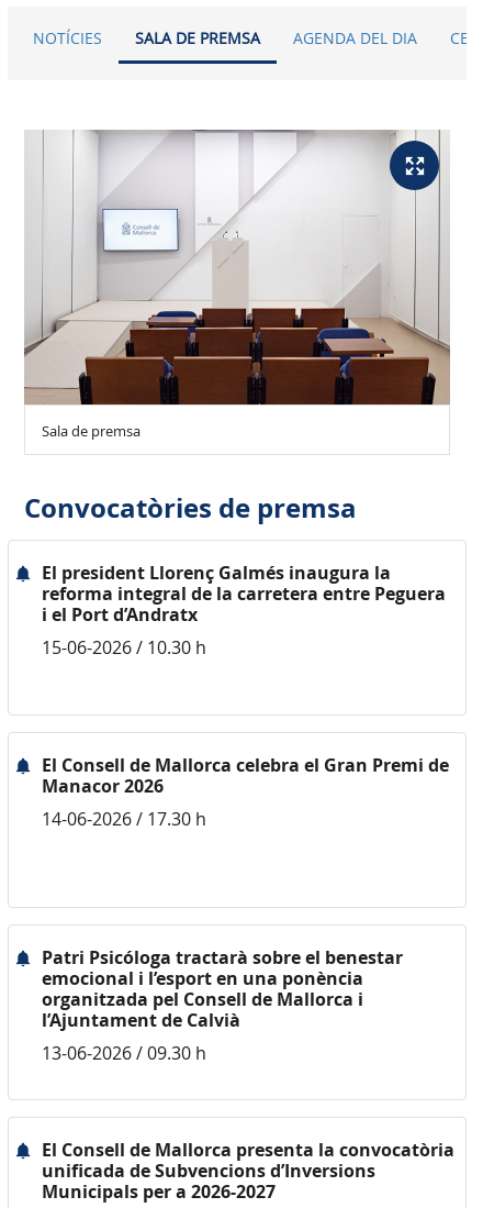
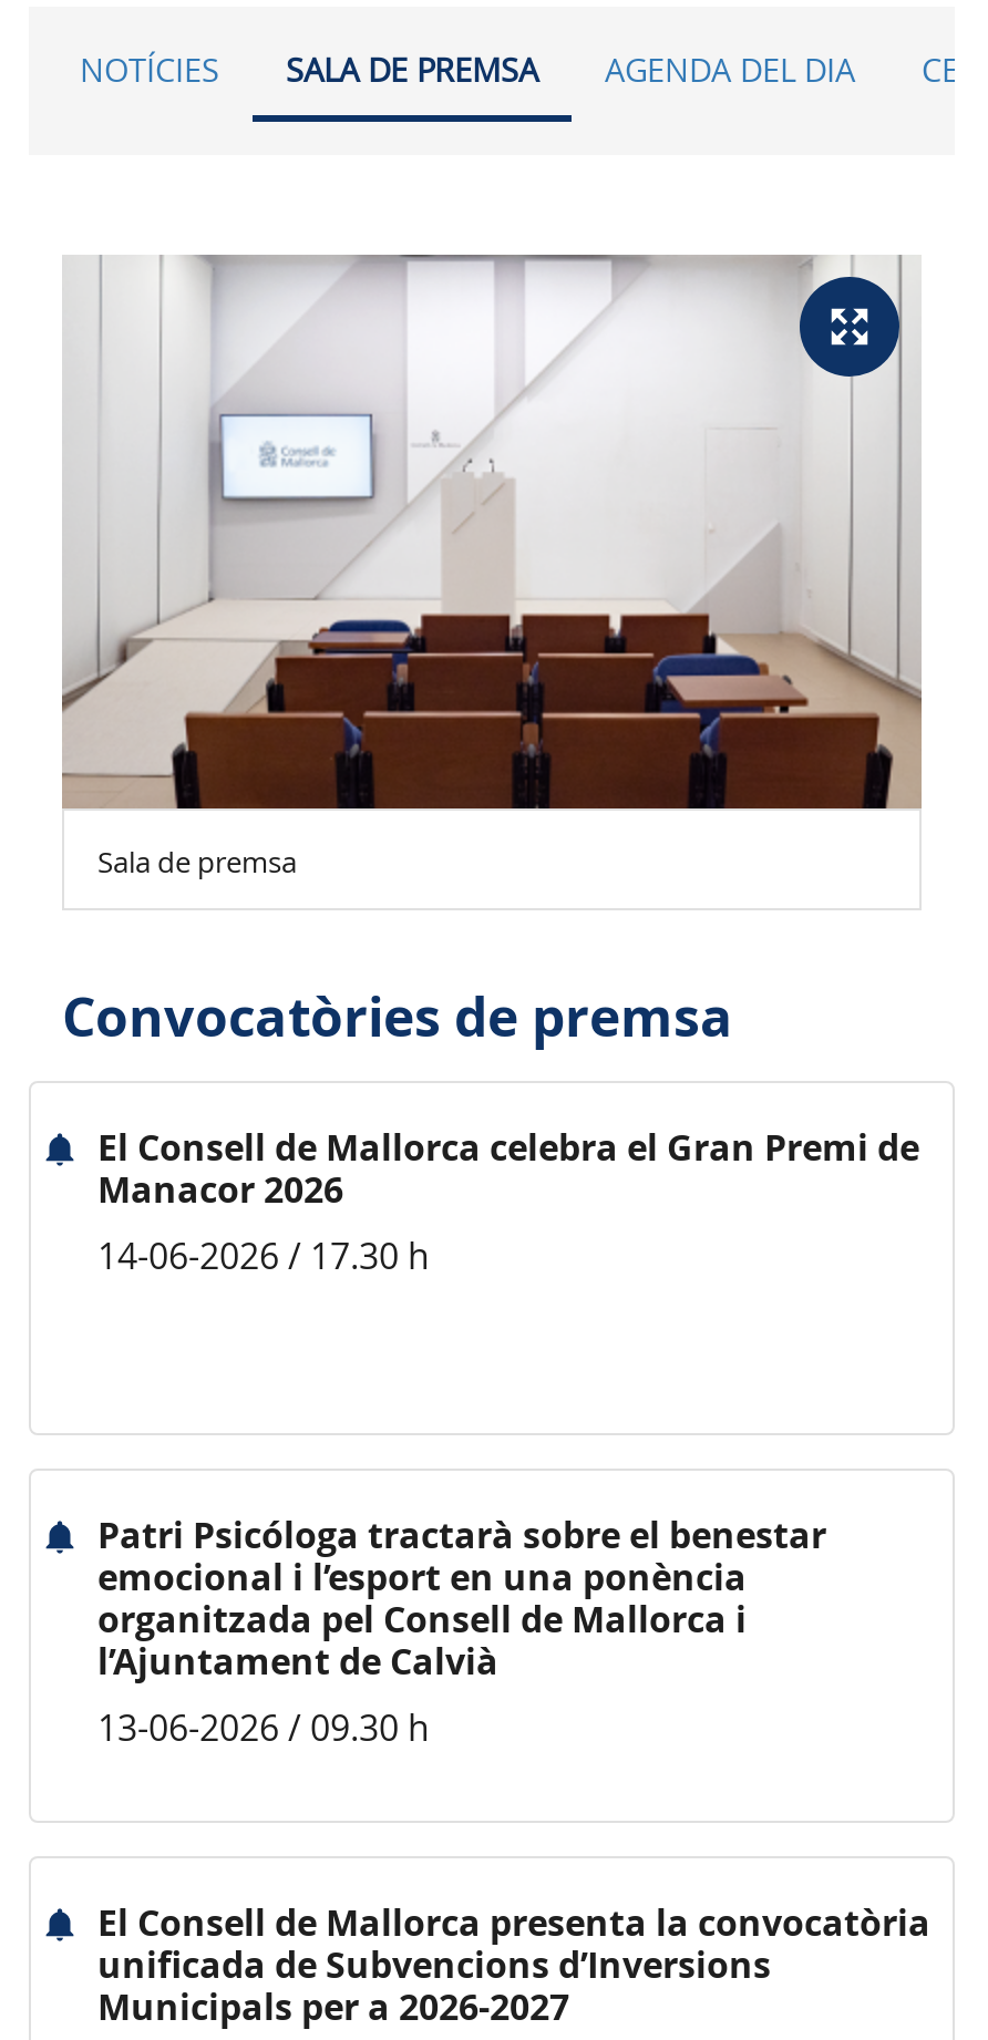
[42,561,446,660] El president Llorenç Galmés inaugura la | reforma integral de la carretera entre Peguera | i el Port d’Andratx | 15-06-2026 / 10.30 h -> none

